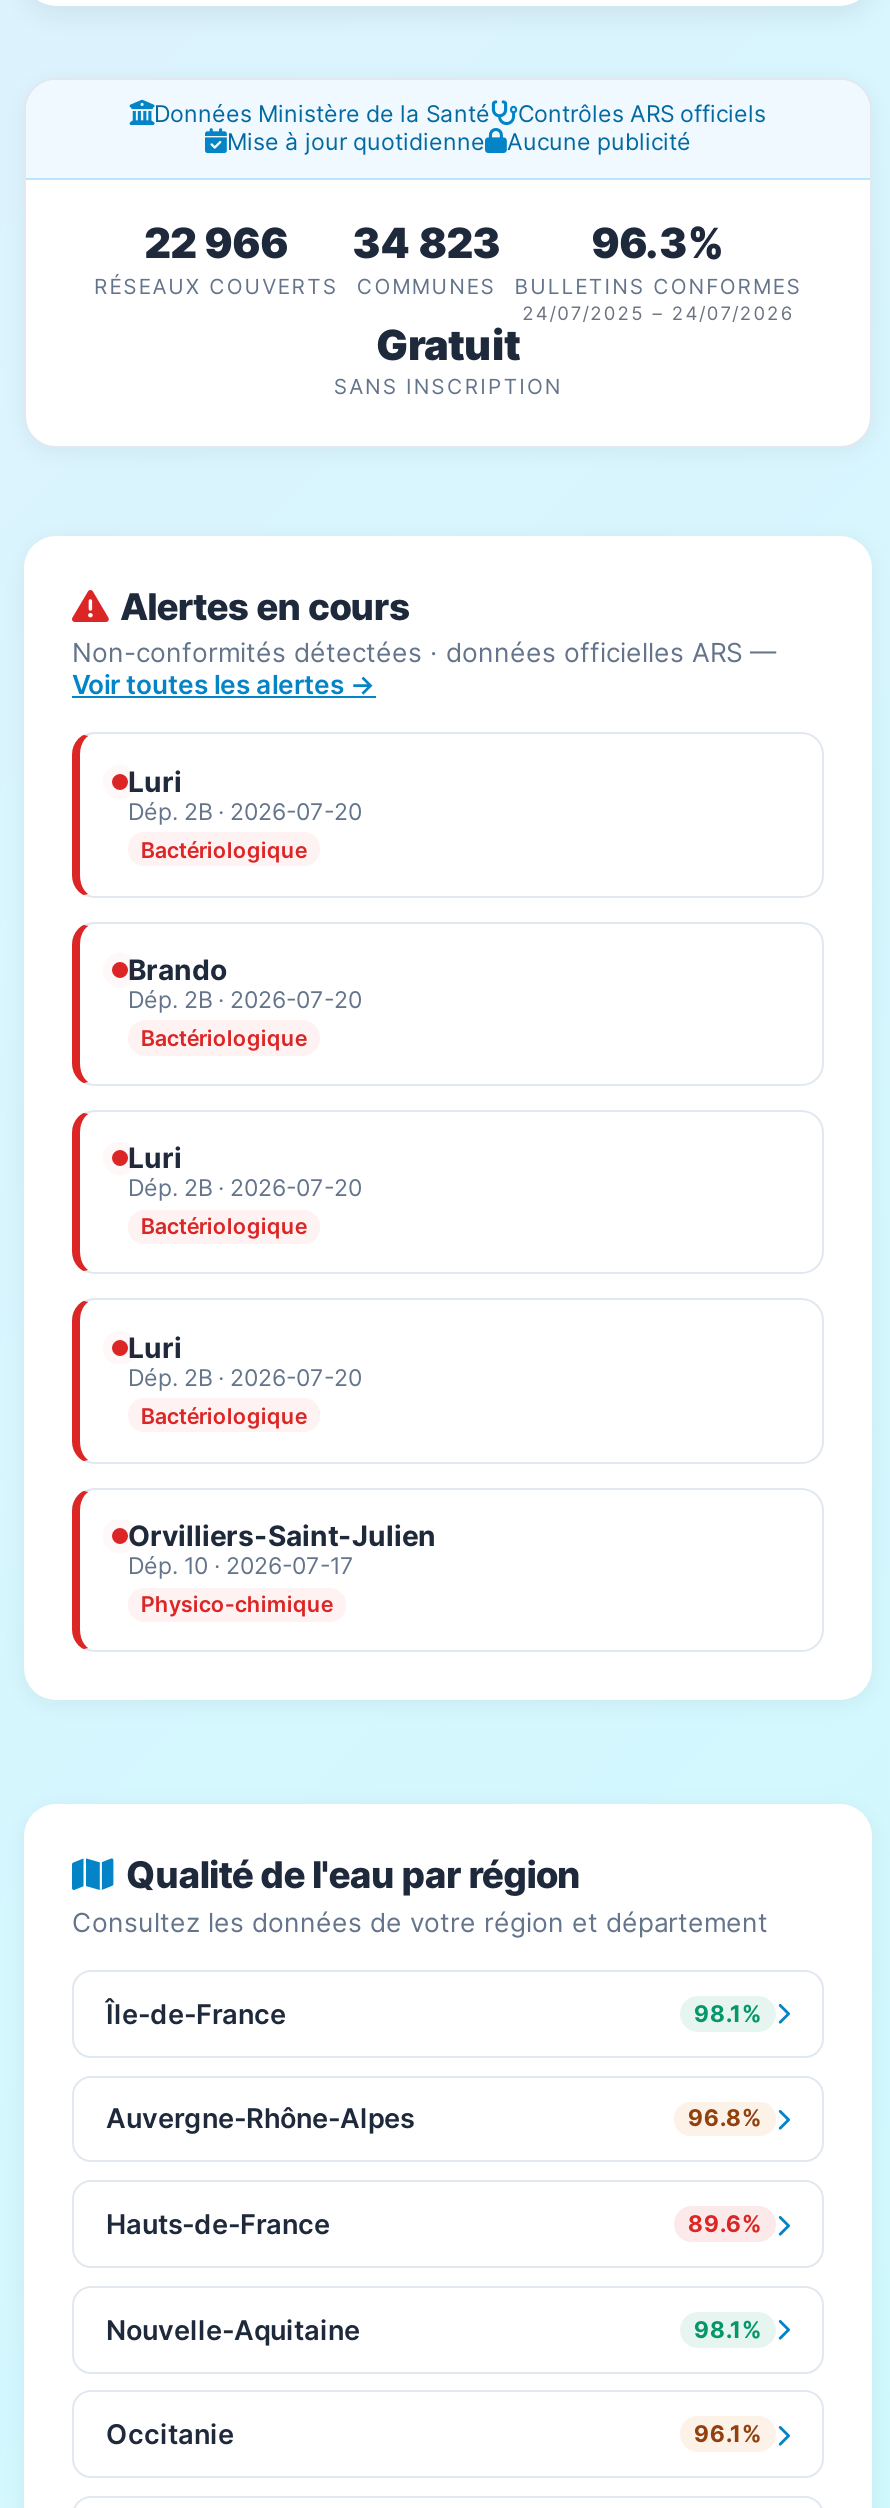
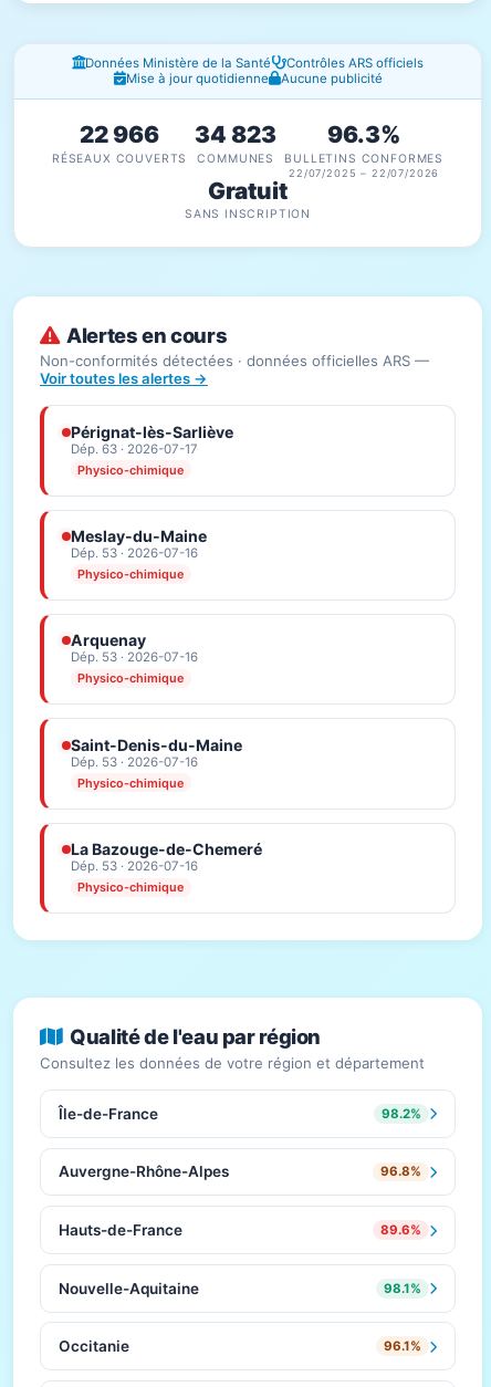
[522,301,794,323] 24/07/2025 – 24/07/2026 -> [289,167,439,179] 22/07/2025 – 22/07/2026
[128,763,362,863] Luri | Dép. 2B · 2026-07-20 | Bactériologique -> [71,422,233,477] Pérignat-lès-Sarliève | Dép. 63 · 2026-07-17 | Physico-chimique
[128,952,362,1052] Brando | Dép. 2B · 2026-07-20 | Bactériologique -> [71,527,207,582] Meslay-du-Maine | Dép. 53 · 2026-07-16 | Physico-chimique
[128,1141,362,1241] Luri | Dép. 2B · 2026-07-20 | Bactériologique -> [71,631,198,686] Arquenay | Dép. 53 · 2026-07-16 | Physico-chimique
[128,1330,362,1430] Luri | Dép. 2B · 2026-07-20 | Bactériologique -> [71,735,242,791] Saint-Denis-du-Maine | Dép. 53 · 2026-07-16 | Physico-chimique
[128,1518,436,1580] Orvilliers-Saint-Julien | Dép. 10 · 2026-07-17 -> [71,840,262,874] La Bazouge-de-Chemeré | Dép. 53 · 2026-07-16
[694,2000,762,2028] 98.1% -> [381,1106,421,1121] 98.2%

